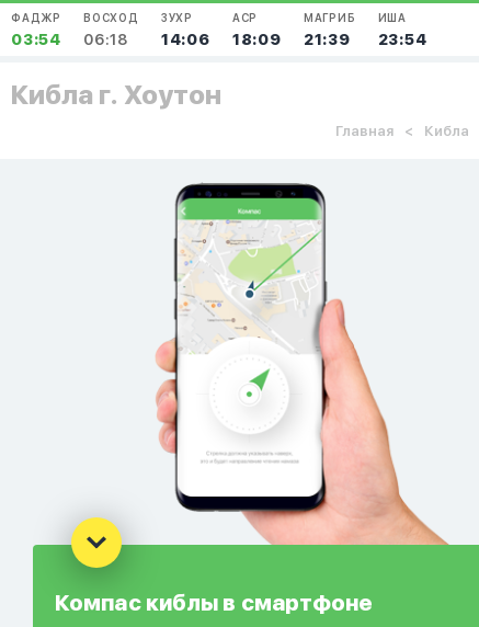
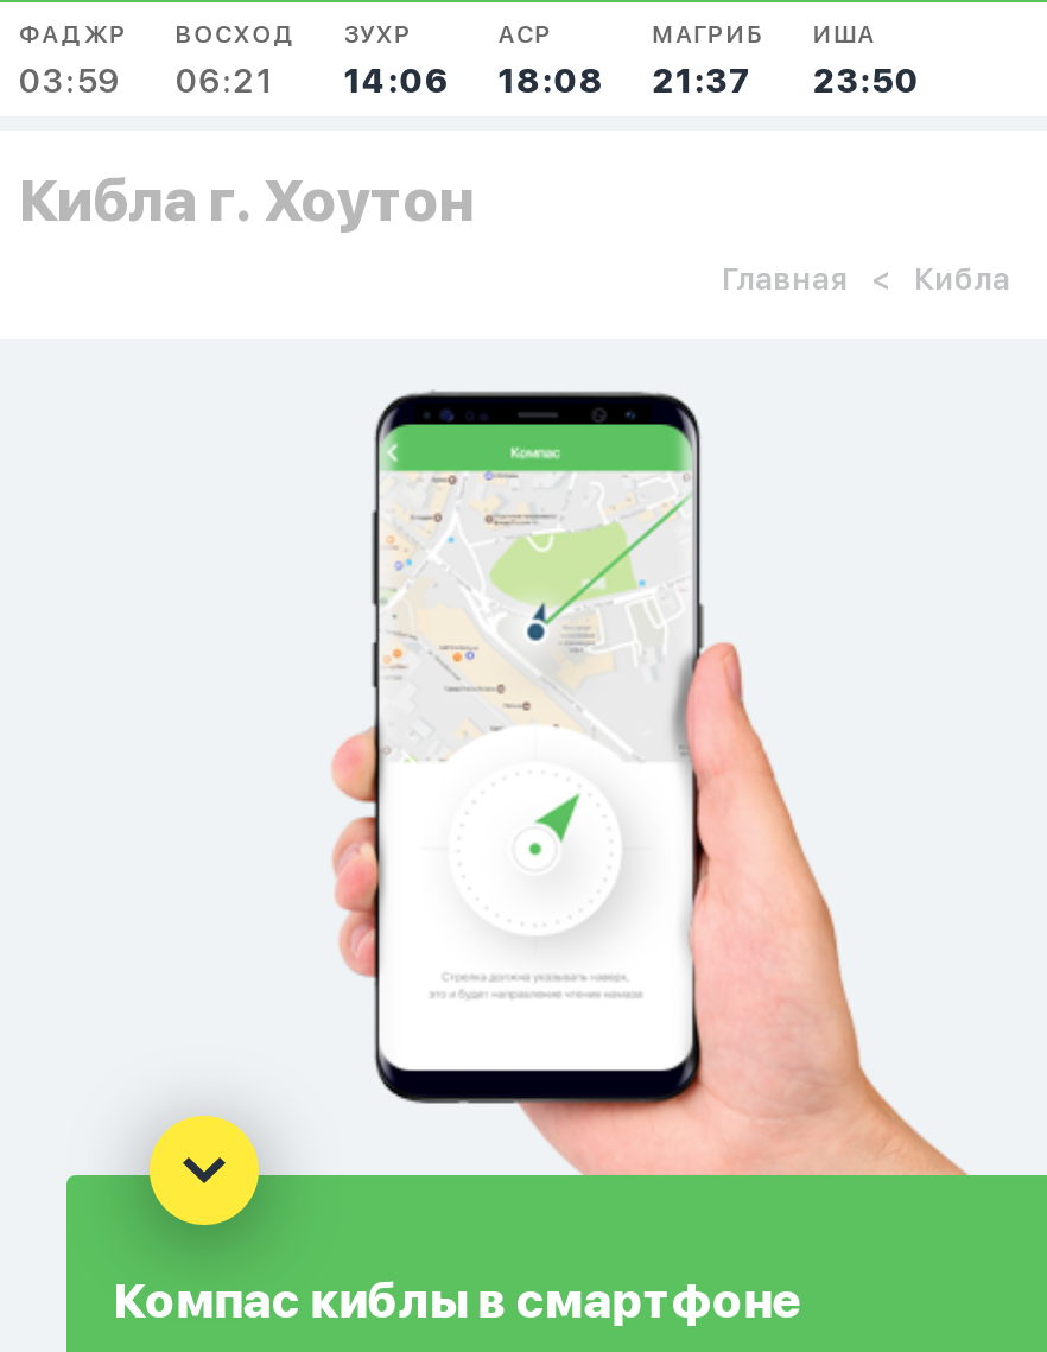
[11,31,61,48] 03:54 -> [19,62,121,100] 03:59
[83,31,128,48] 06:18 -> [176,62,273,100] 06:21
[232,31,281,48] 18:09 -> [498,62,605,100] 18:08
[303,31,351,48] 21:39 -> [652,62,752,100] 21:37
[378,31,427,48] 23:54 -> [813,62,920,100] 23:50

